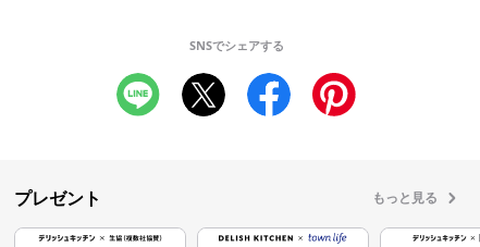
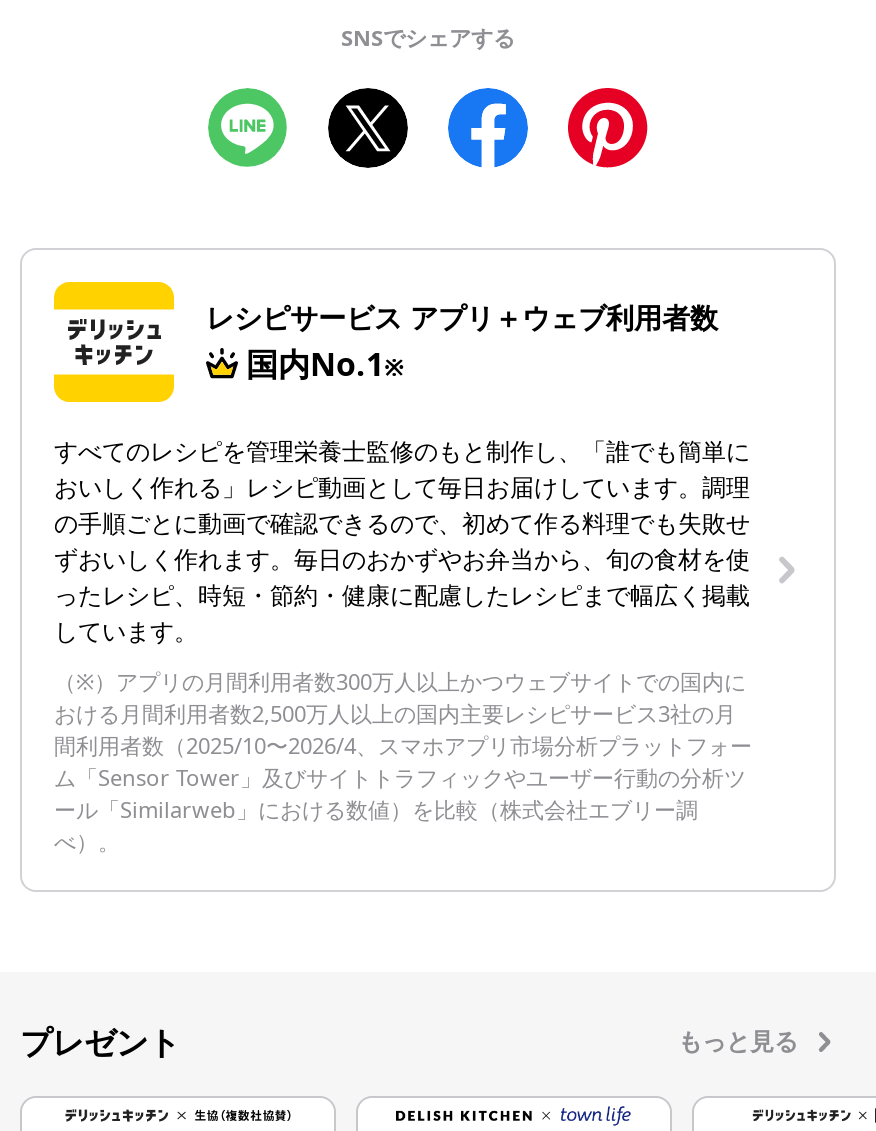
none -> [52,280,752,855] [image] | レシピサービス アプリ＋ウェブ利用者数 | 国内No.1※ | すべてのレシピを管理栄養士監修のもと制作し、「誰でも簡単に | おいしく作れる」レシピ動画として毎日お届けしています。調理 | の手順ごとに動画で確認できるので、初めて作る料理でも失敗せ | ずおいしく作れます。毎日のおかずやお弁当から、旬の食材を使 | ったレシピ、時短・節約・健康に配慮したレシピまで幅広く掲載 | しています。 | （※）アプリの月間利用者数300万人以上かつウェブサイトでの国内に | おける月間利用者数2,500万人以上の国内主要レシピサービス3社の月 | 間利用者数（2025/10〜2026/4、スマホアプリ市場分析プラットフォー | ム「Sensor Tower」及びサイトトラフィックやユーザー行動の分析ツ | ール「Similarweb」における数値）を比較（株式会社エブリー調 | べ）。

